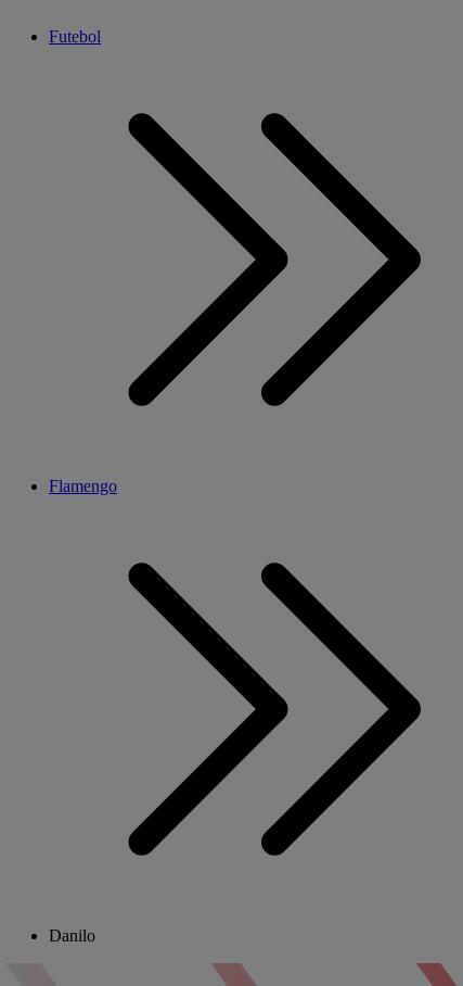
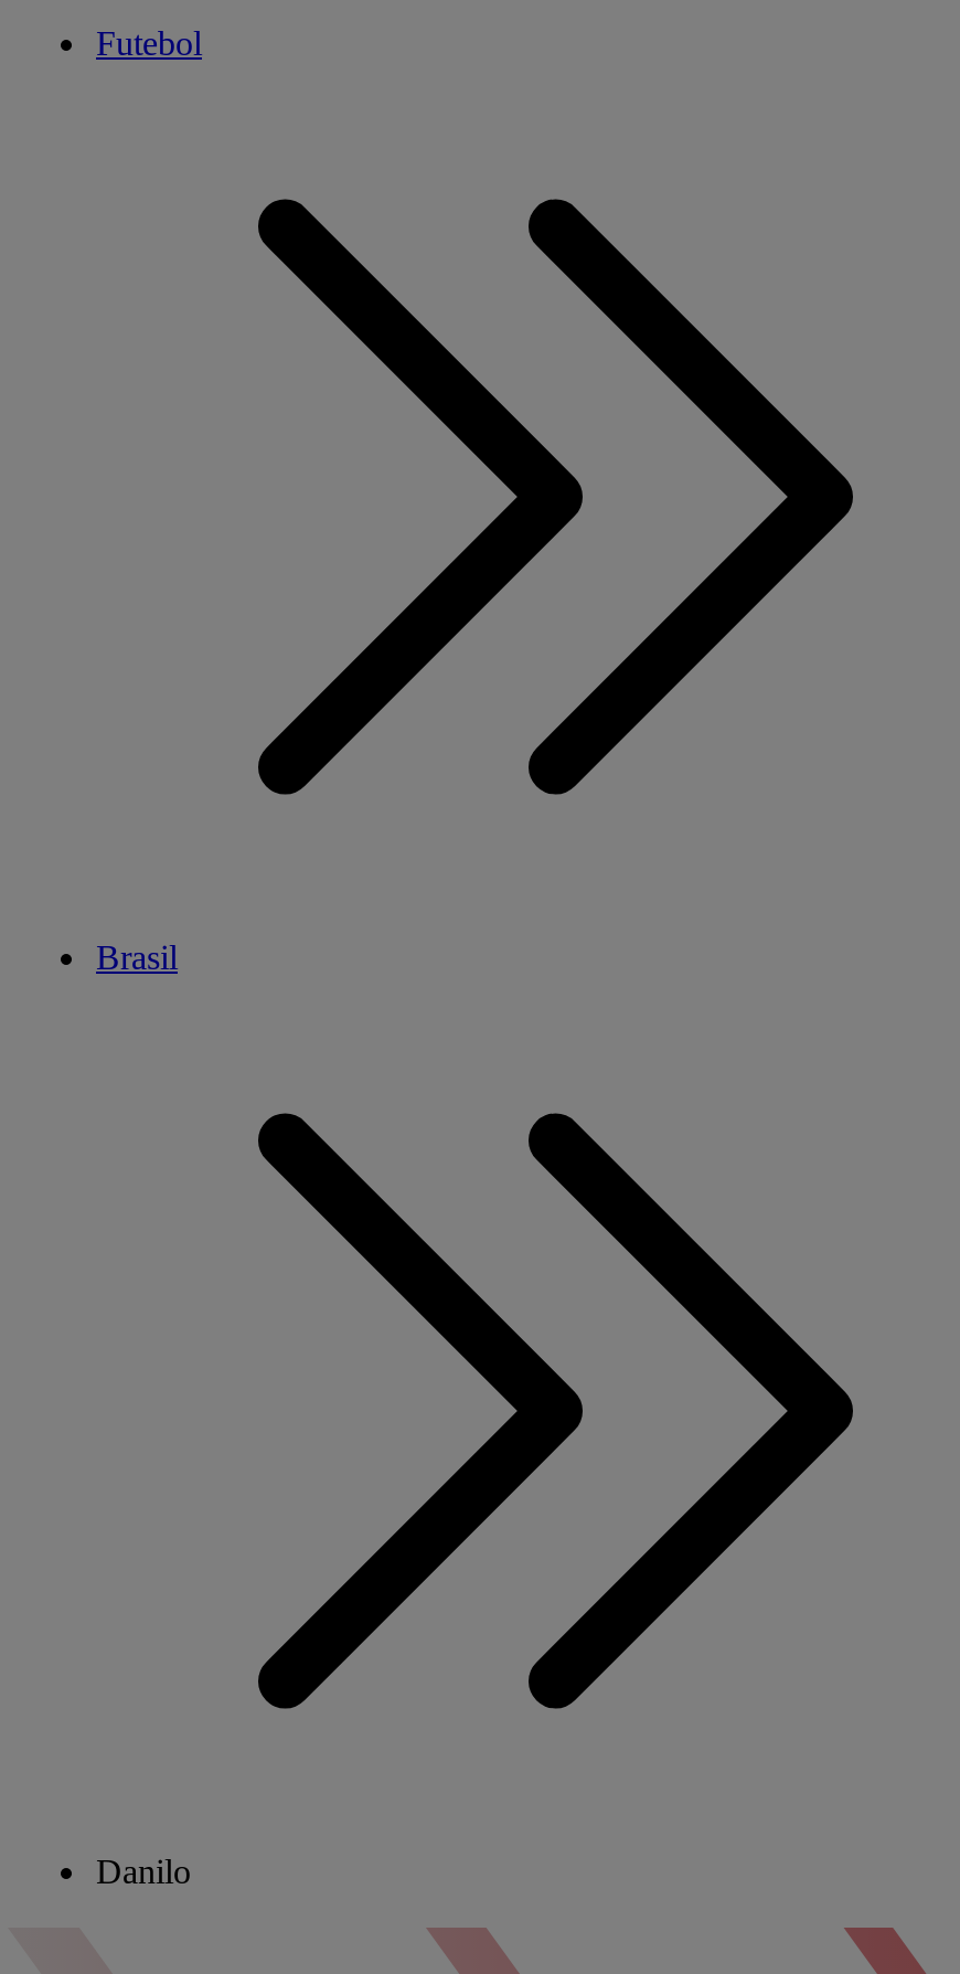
[49,477,117,495] Flamengo -> [96,938,178,976] Brasil

